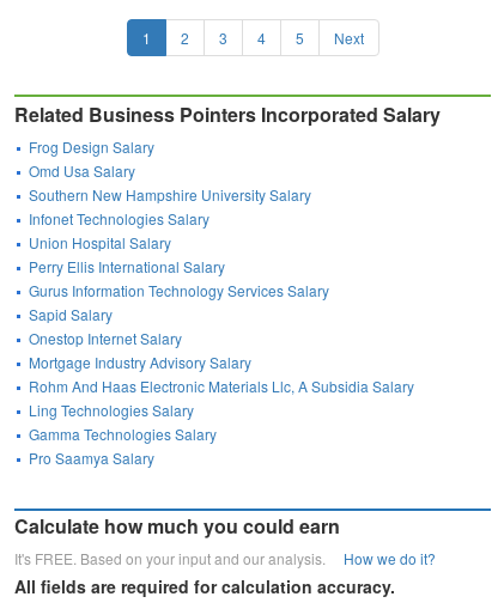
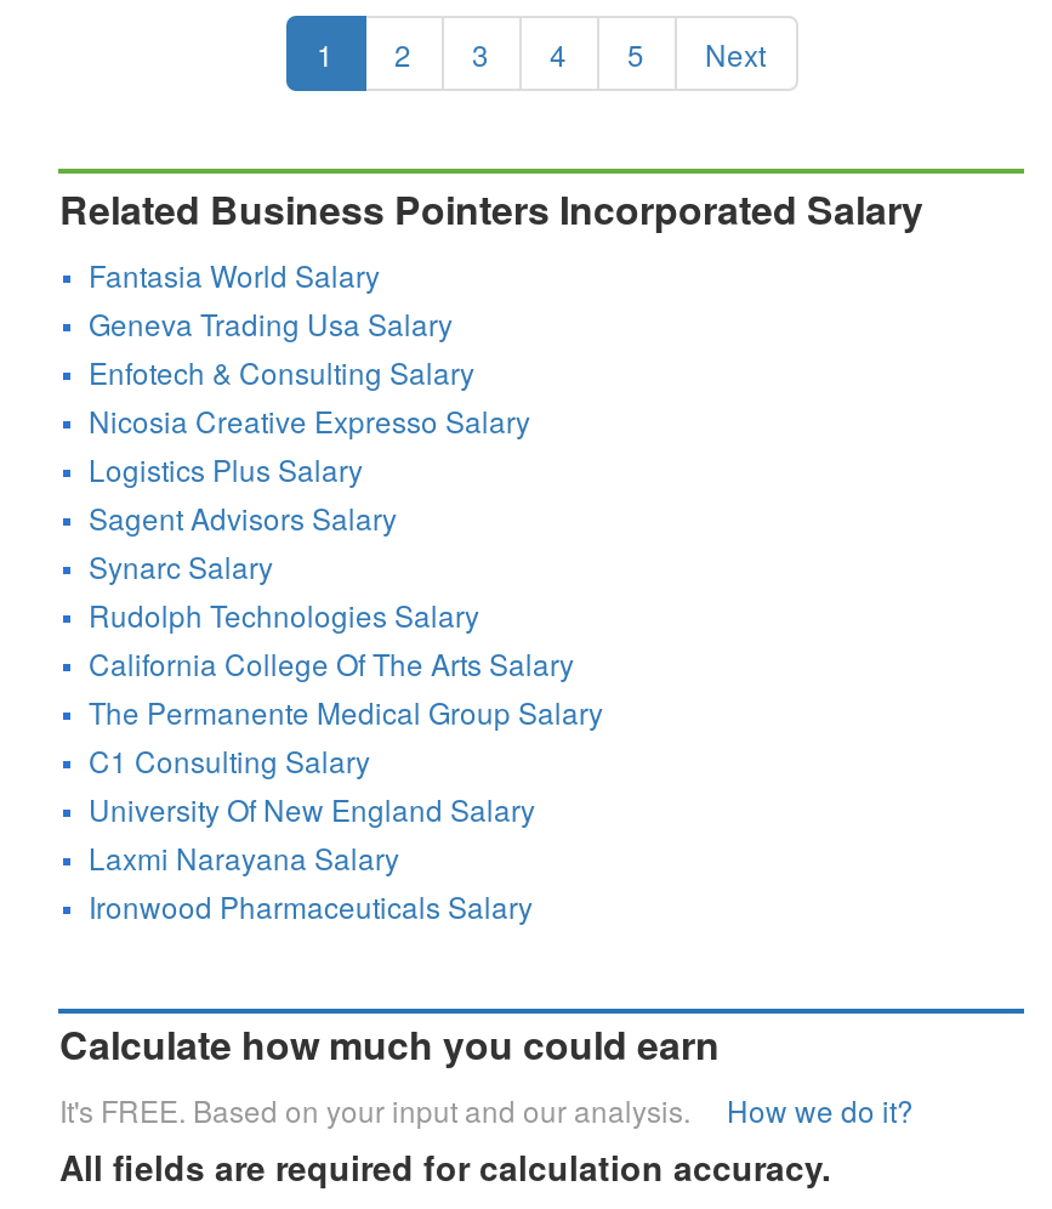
[29,137,415,468] Frog Design Salary | Omd Usa Salary | Southern New Hampshire University Salary | Infonet Technologies Salary | Union Hospital Salary | Perry Ellis International Salary | Gurus Information Technology Services Salary | Sapid Salary | Onestop Internet Salary | Mortgage Industry Advisory Salary | Rohm And Haas Electronic Materials Llc, A Subsidia Salary | Ling Technologies Salary | Gamma Technologies Salary | Pro Saamya Salary -> [89,254,603,927] Fantasia World Salary | Geneva Trading Usa Salary | Enfotech & Consulting Salary | Nicosia Creative Expresso Salary | Logistics Plus Salary | Sagent Advisors Salary | Synarc Salary | Rudolph Technologies Salary | California College Of The Arts Salary | The Permanente Medical Group Salary | C1 Consulting Salary | University Of New England Salary | Laxmi Narayana Salary | Ironwood Pharmaceuticals Salary

